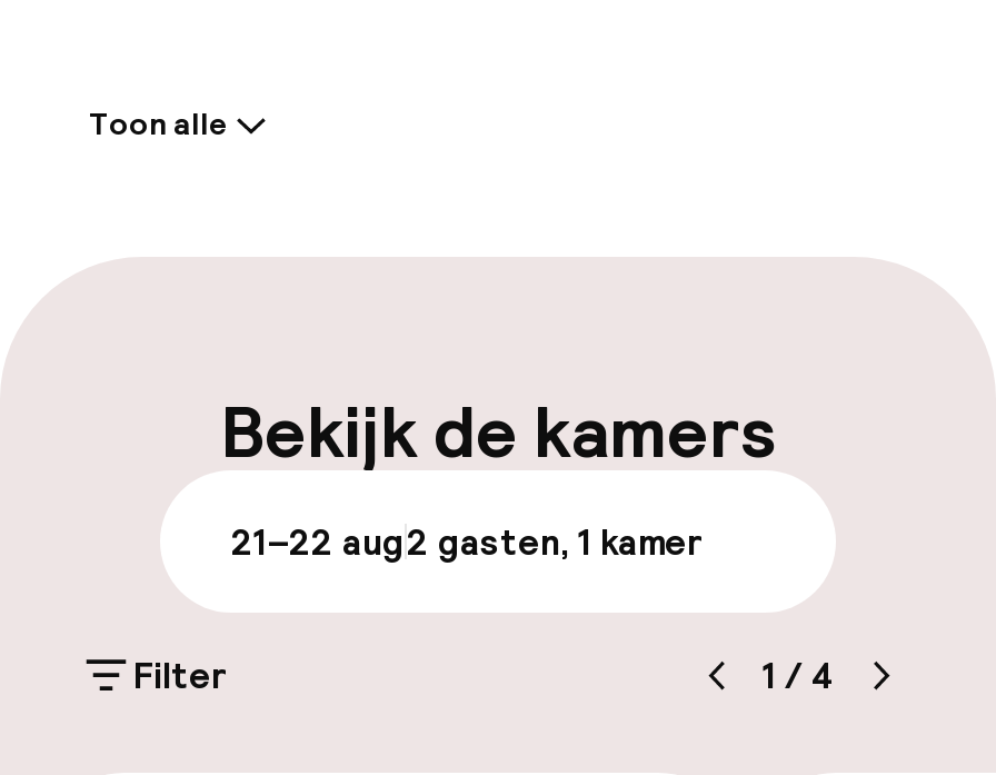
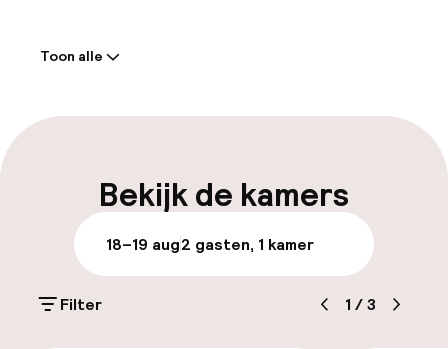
[231,518,703,565] 21–22 aug2 gasten, 1 kamer -> [106,233,314,254] 18–19 aug2 gasten, 1 kamer
[763,652,836,698] 1 / 4 -> [345,293,376,314] 1 / 3

